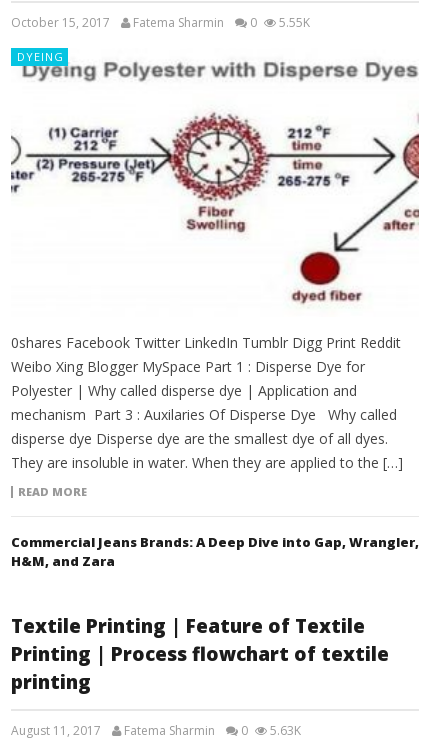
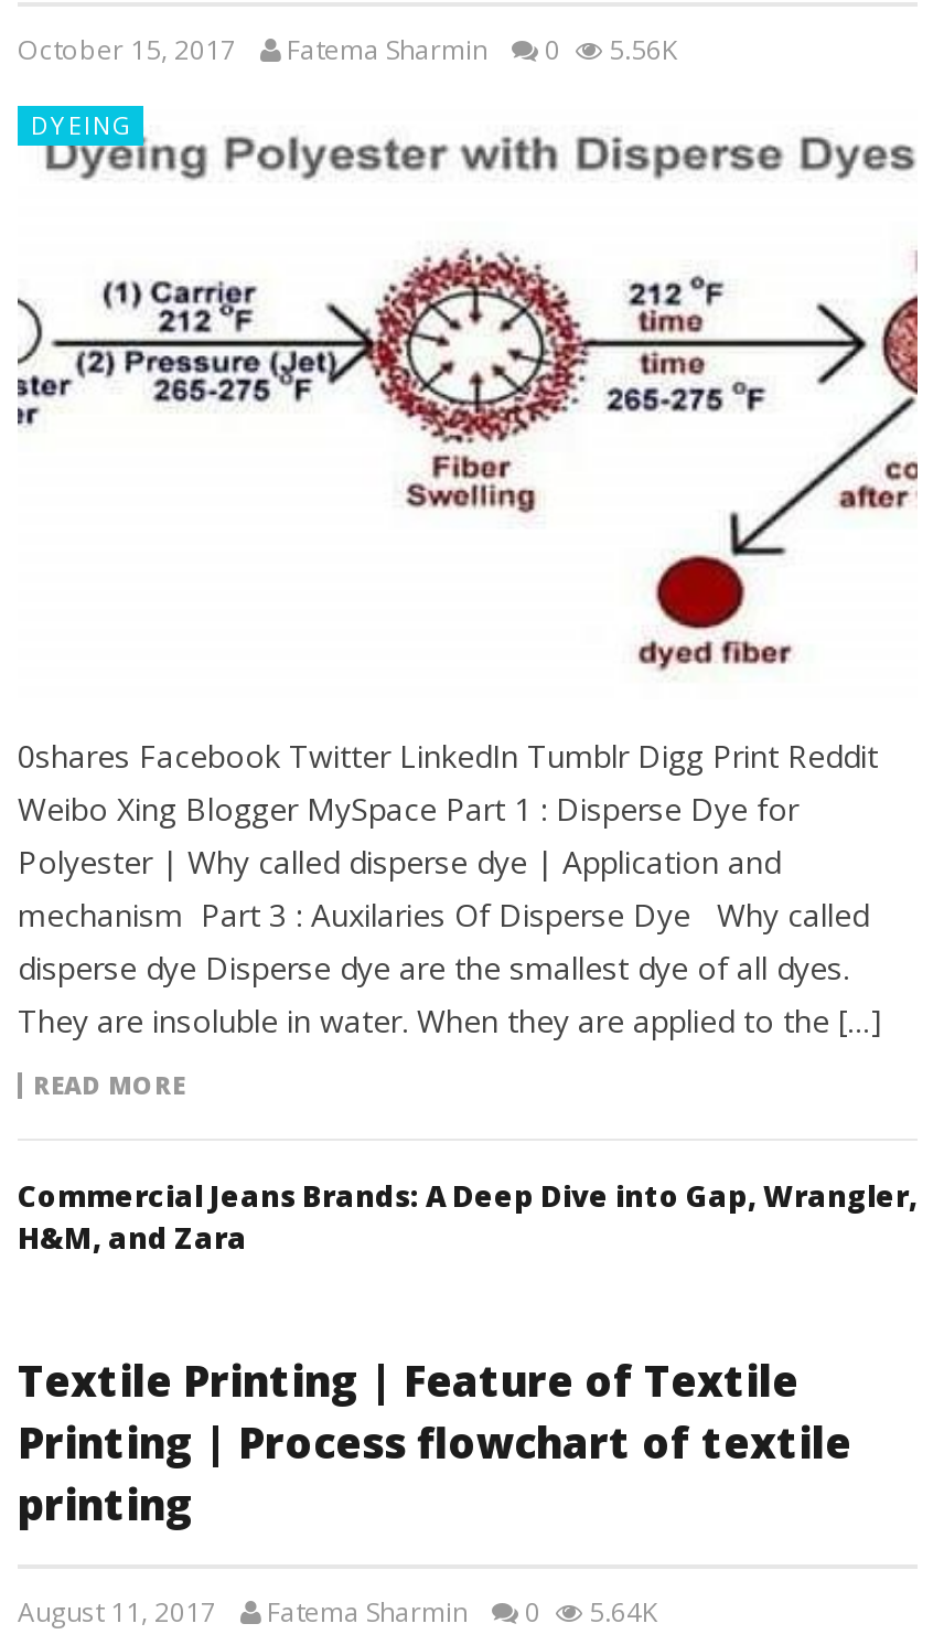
[11,14,310,31] October 15, 2017 Fatema Sharmin 0 5.55K -> [18,31,677,69] October 15, 2017 Fatema Sharmin 0 5.56K
[11,722,301,739] August 11, 2017 Fatema Sharmin 0 5.63K -> [18,1593,657,1630] August 11, 2017 Fatema Sharmin 0 5.64K

